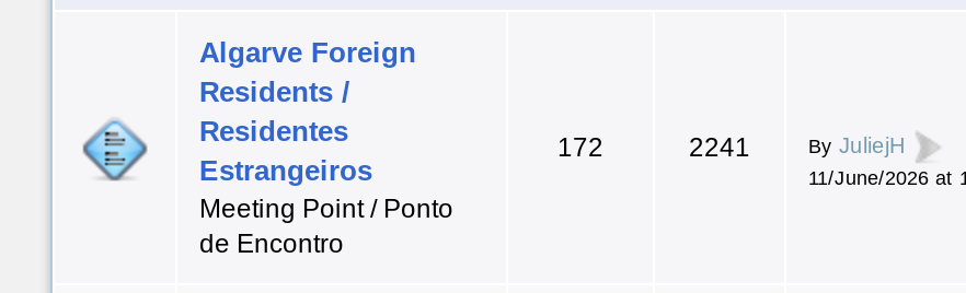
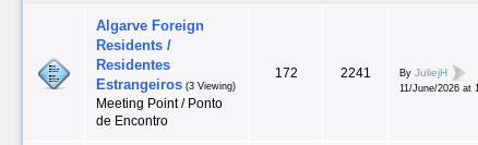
[199,154,372,187] Estrangeiros -> [96,76,236,93] Estrangeiros (3 Viewing)

